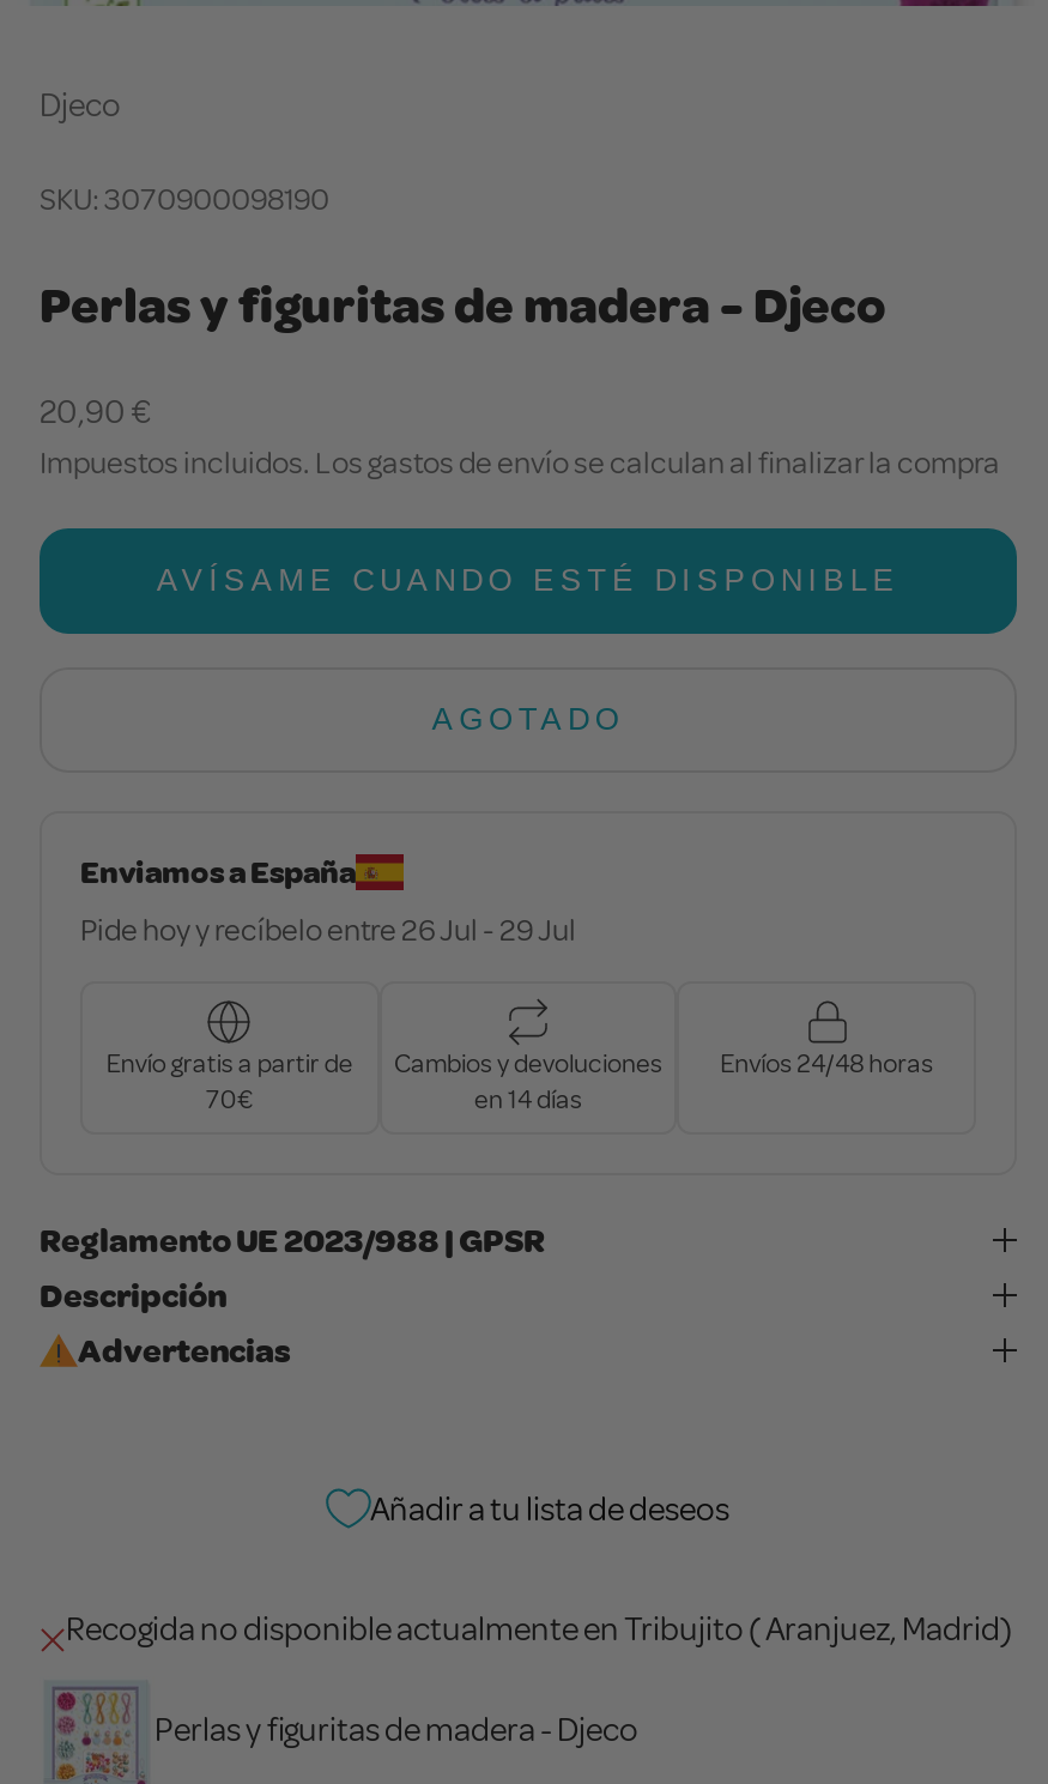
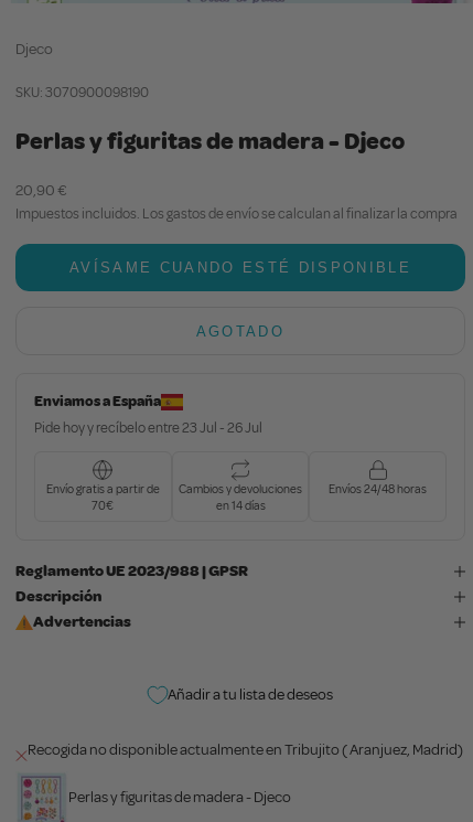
[80,911,576,949] Pide hoy y recíbelo entre 26 Jul - 29 Jul -> [34,419,262,437] Pide hoy y recíbelo entre 23 Jul - 26 Jul

